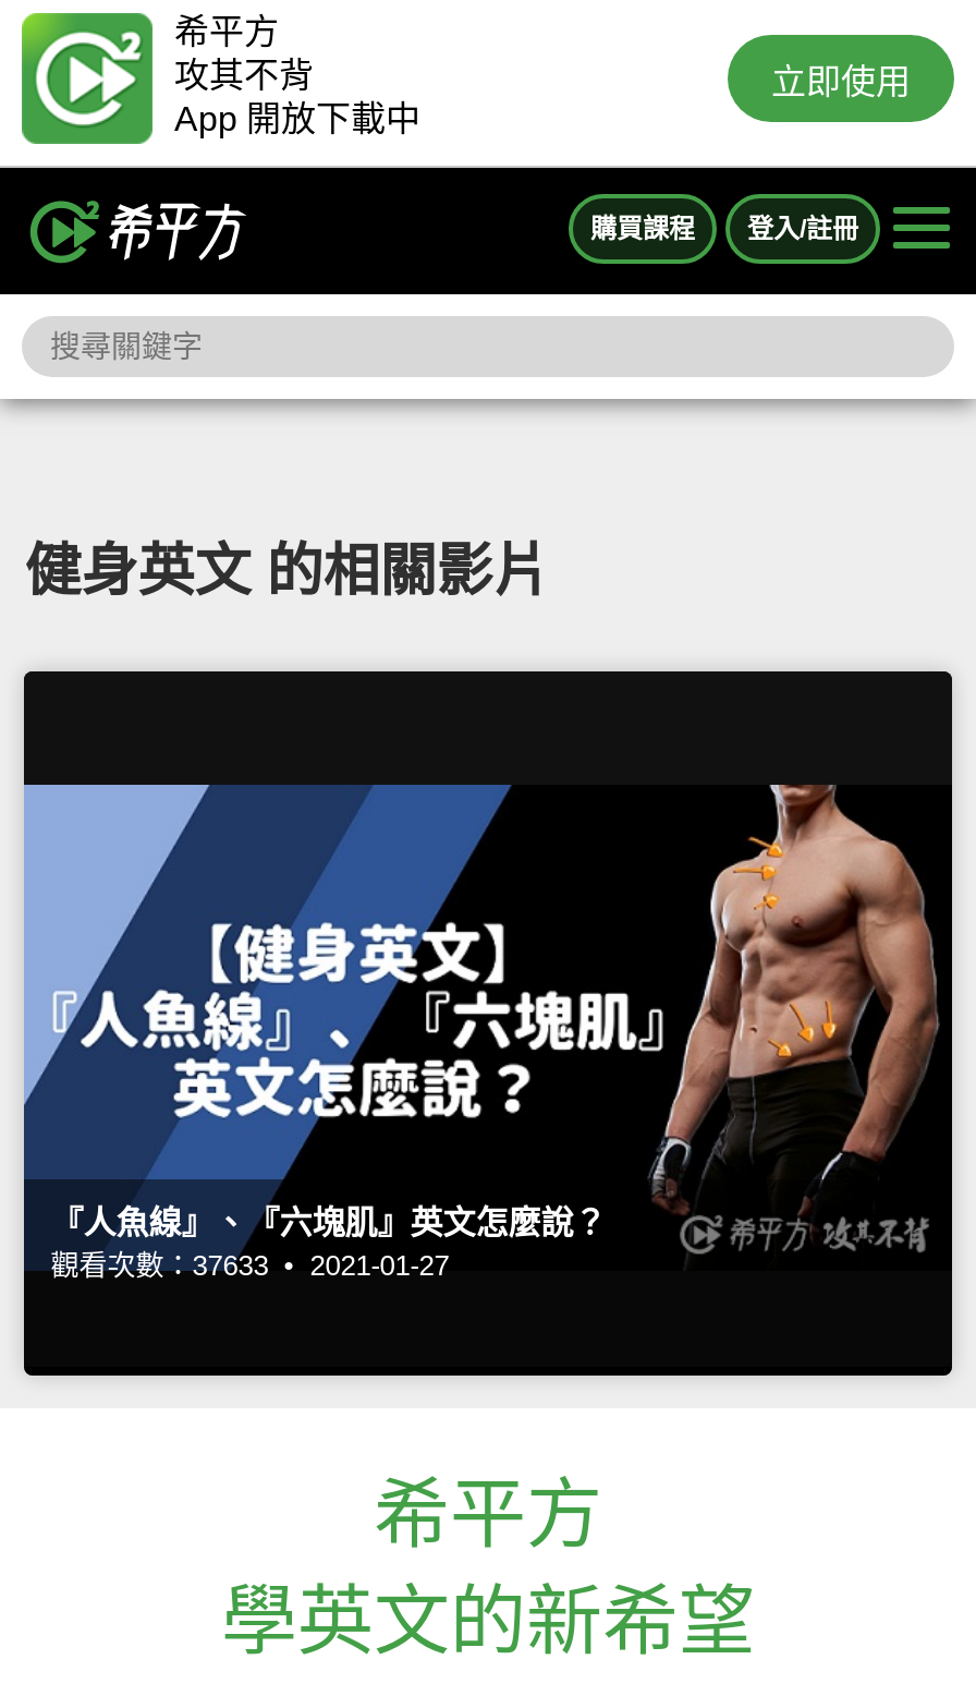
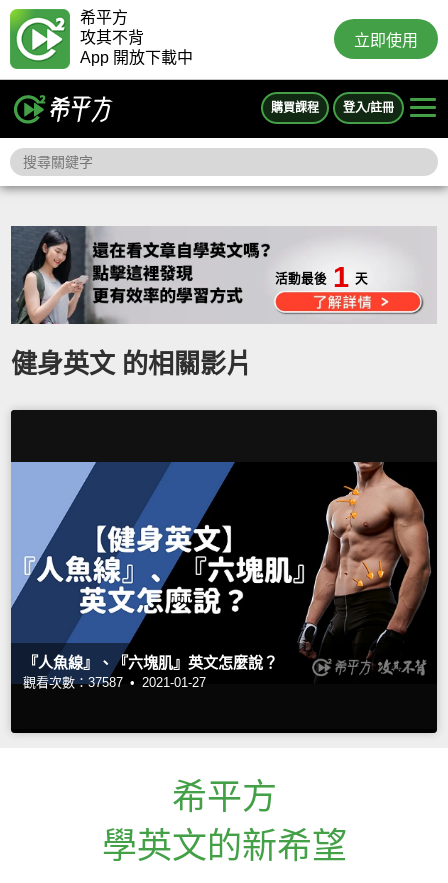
none -> [275,261,368,293] 活動最後 1 天
[51,1250,449,1282] 觀看次數：37633 • 2021-01-27 -> [23,675,206,690] 觀看次數：37587 • 2021-01-27

